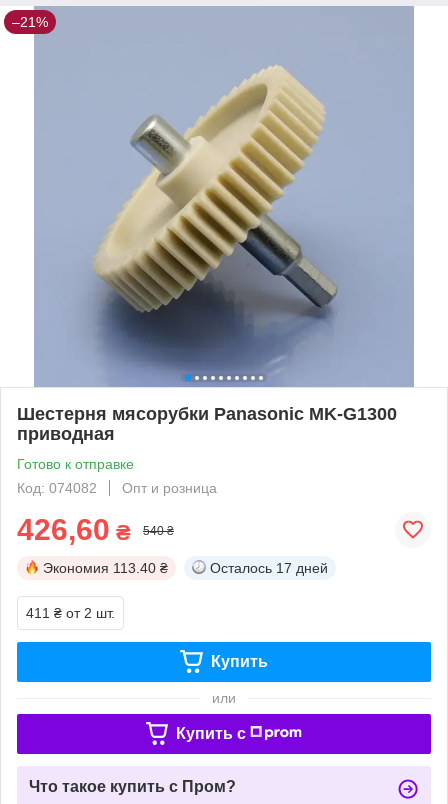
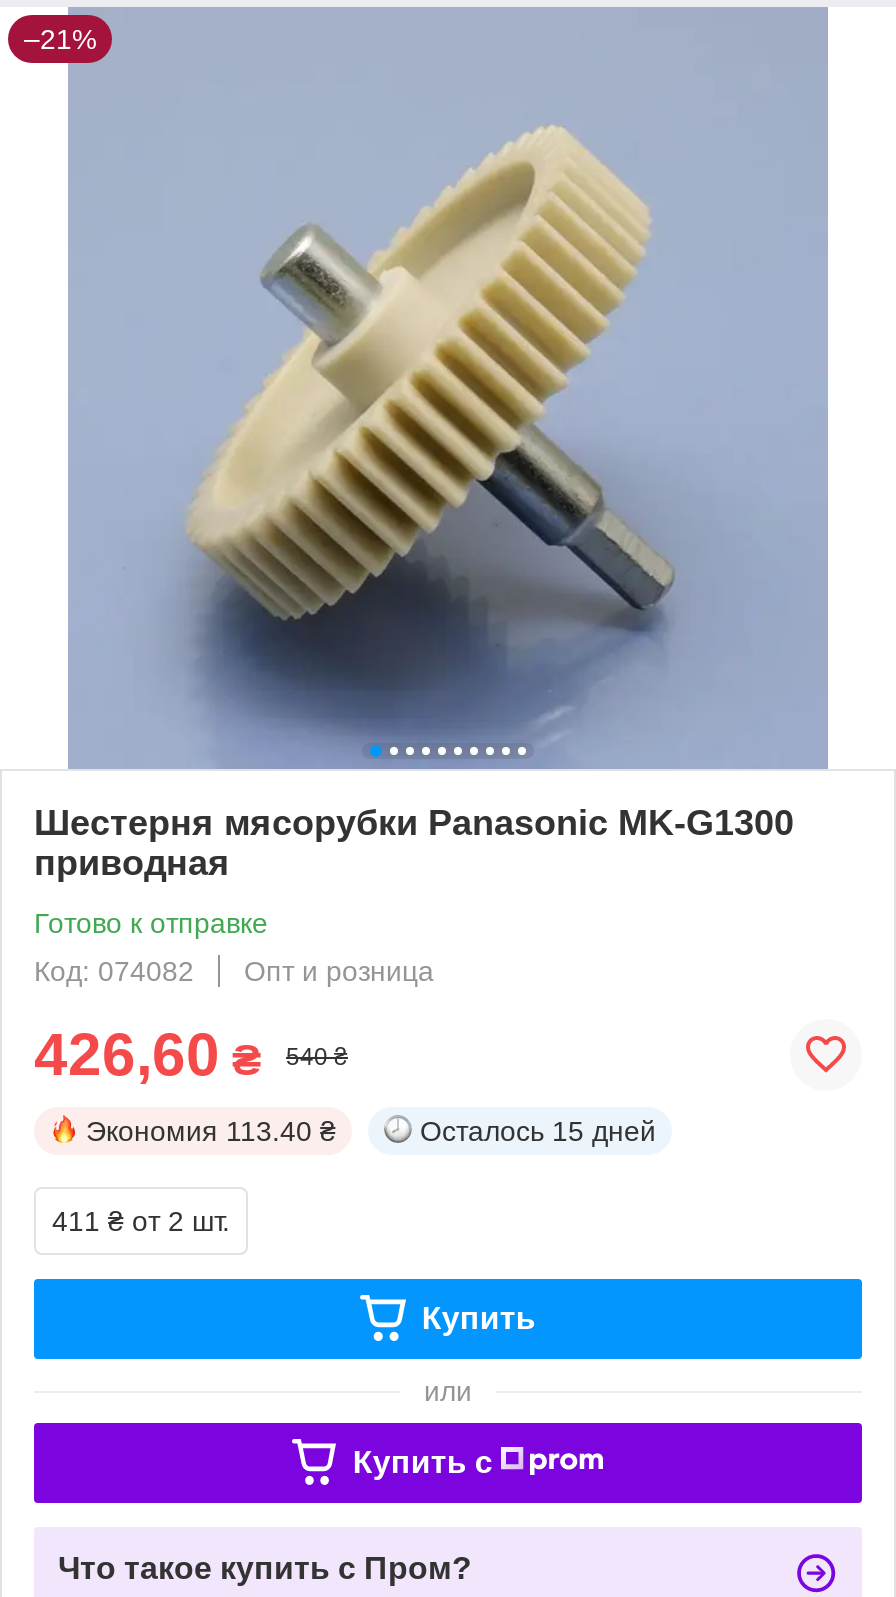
[210,560,328,576] Осталось 17 дней -> [420,1115,656,1147] Осталось 15 дней

